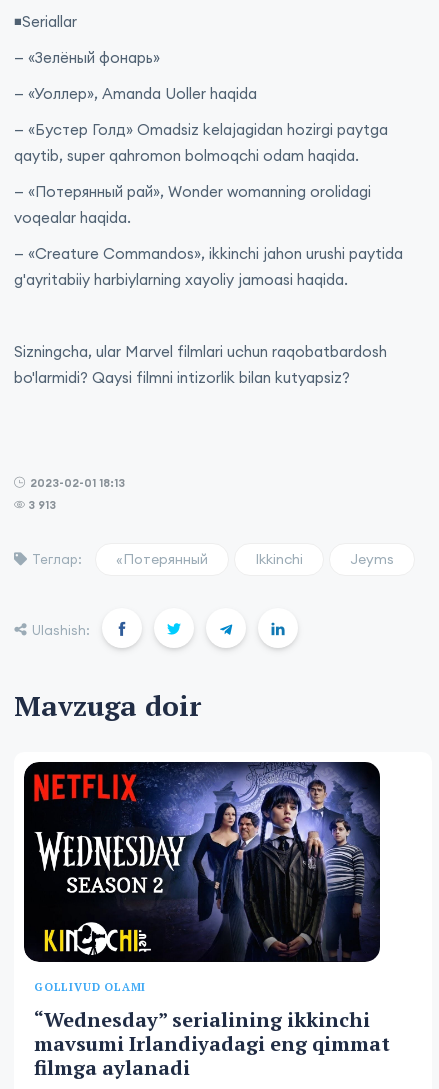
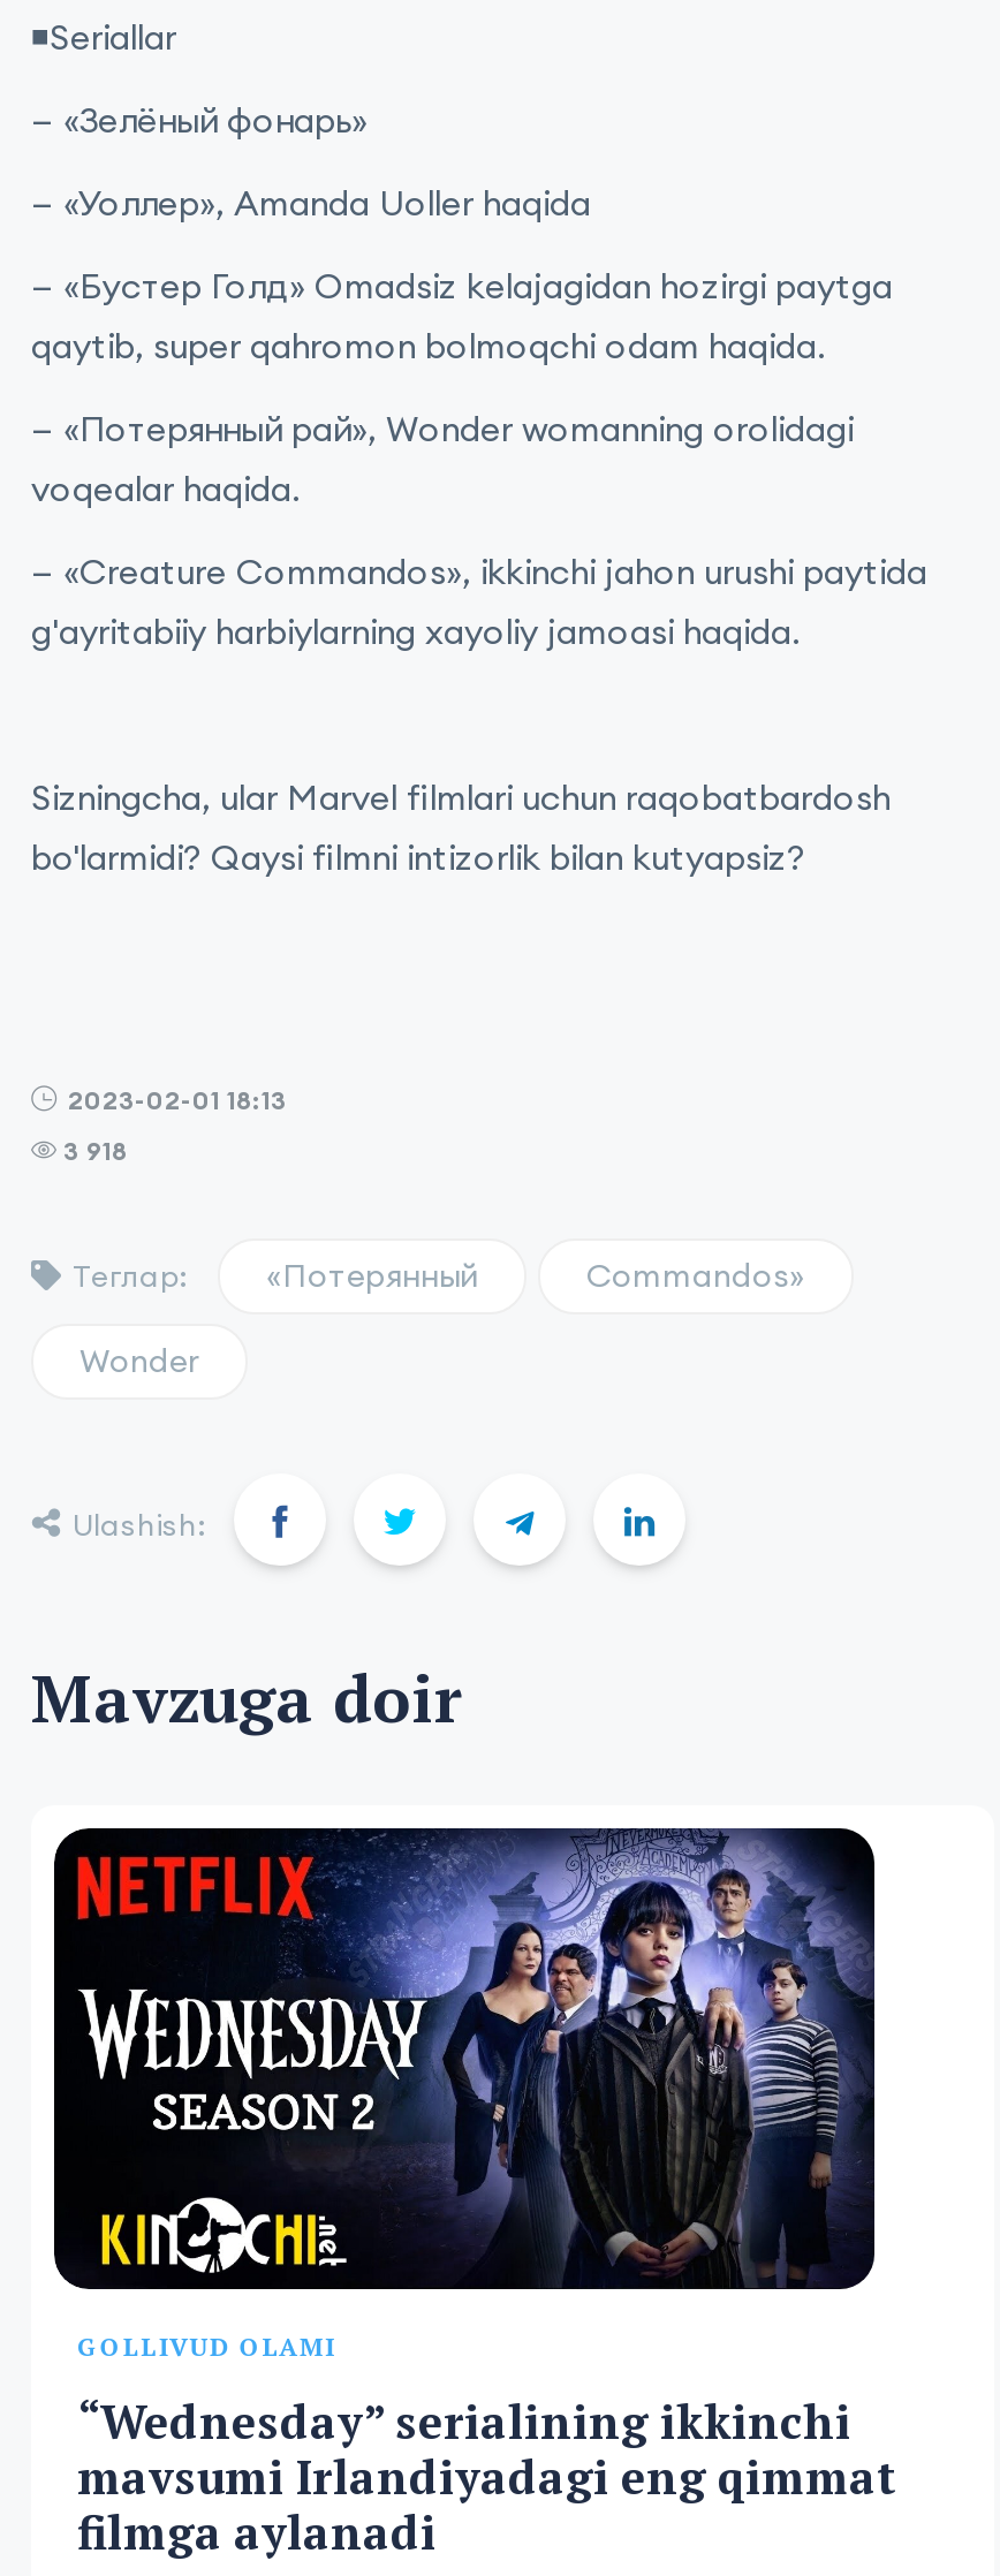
[28,498,56,512] 3 913 -> [63,1135,128,1167] 3 918
[255,550,394,568] Ikkinchi | Jeyms -> [79,1255,805,1381] Commandos» | Wonder

